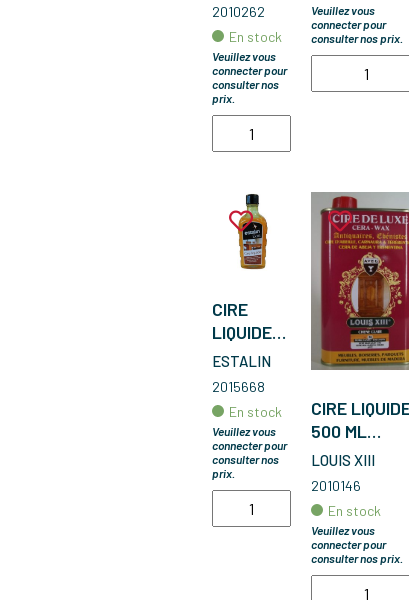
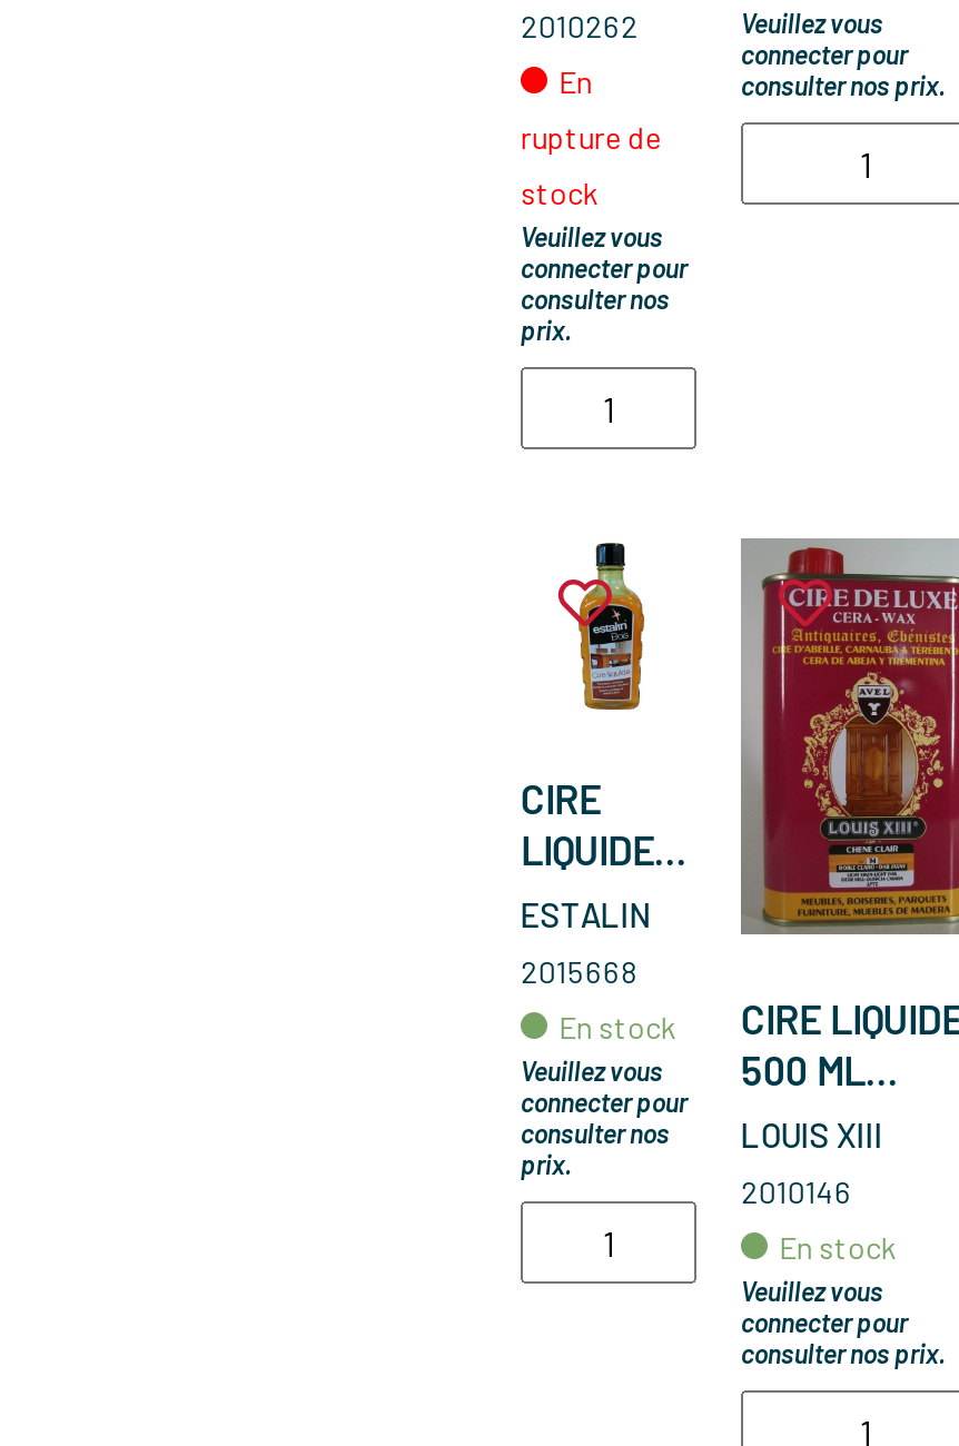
[229,28,282,45] En stock -> [520,63,661,212] En | rupture de | stock

